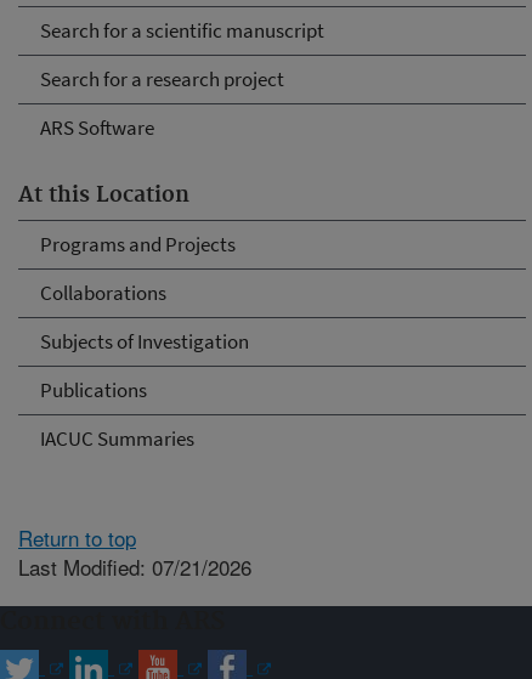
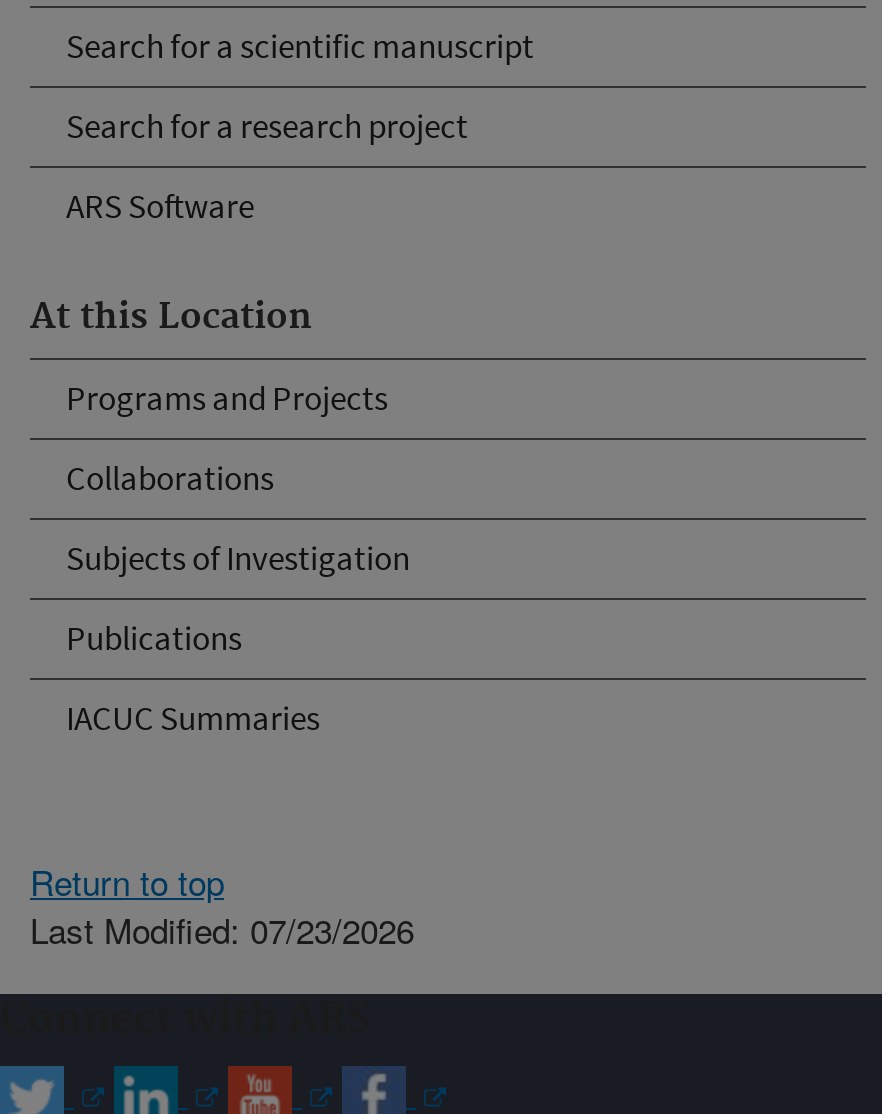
[18,551,251,581] Last Modified: 07/21/2026 -> [30,903,414,953] Last Modified: 07/23/2026

